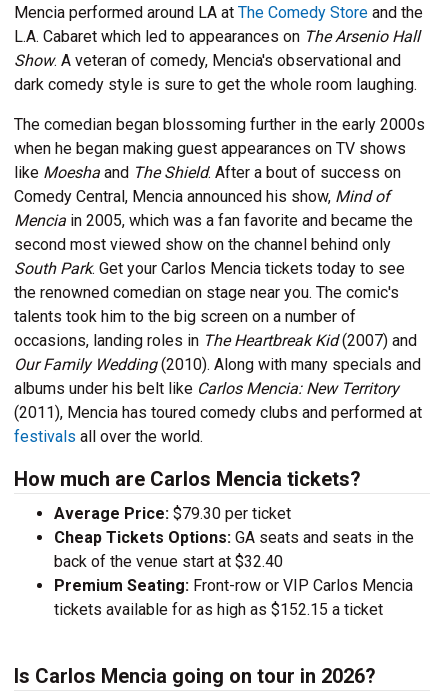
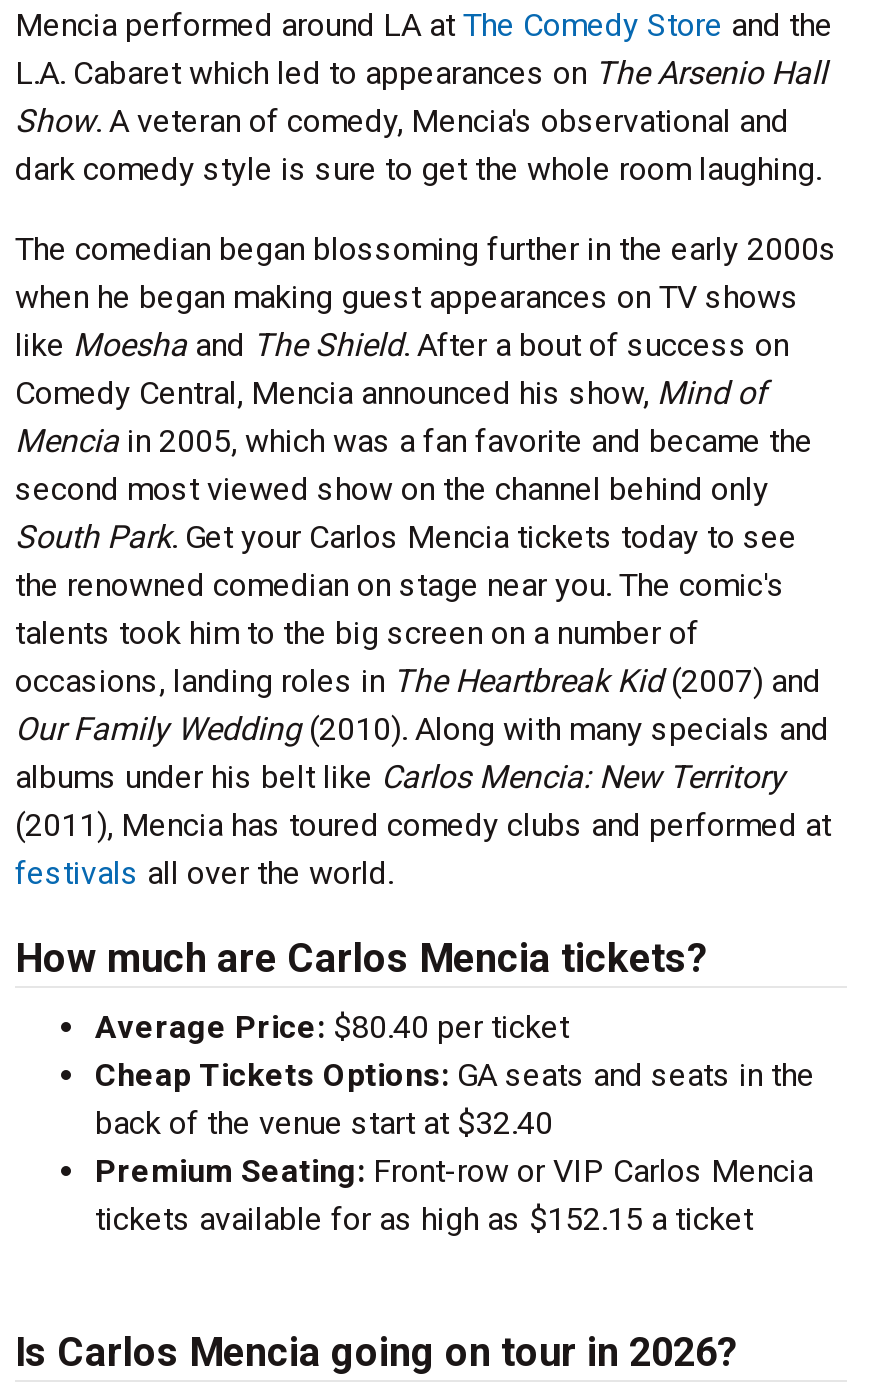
[54,504,291,523] Average Price: $79.30 per ticket -> [95,1008,569,1046] Average Price: $80.40 per ticket

